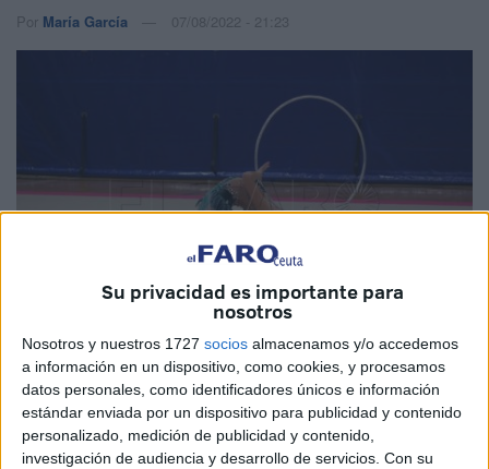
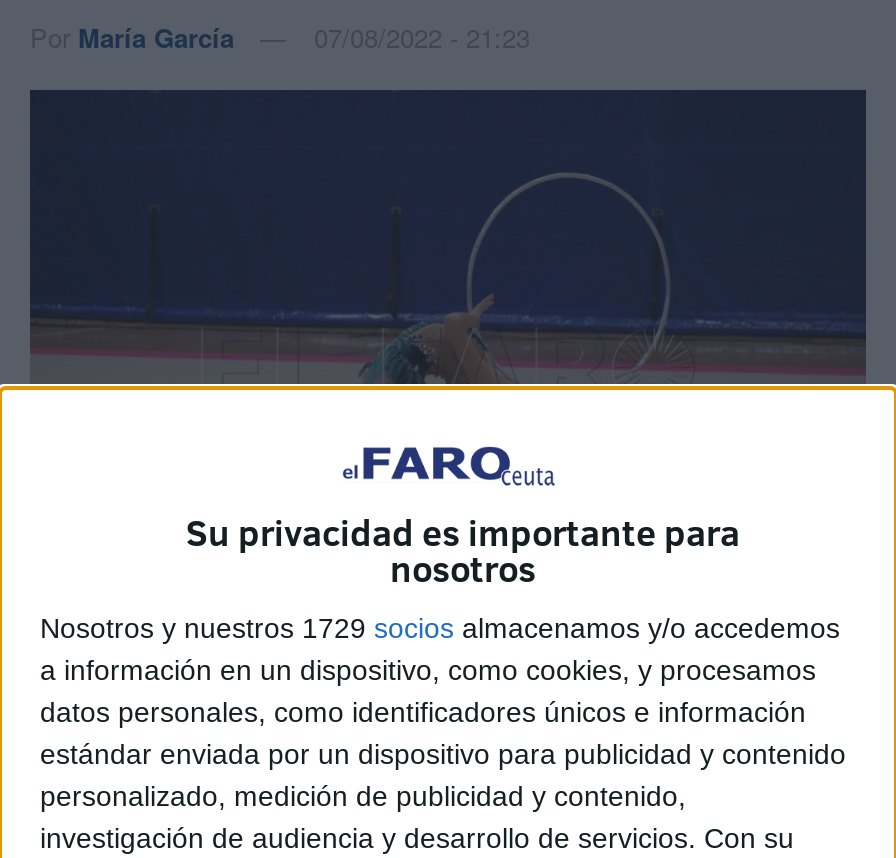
[22,335,458,352] Nosotros y nuestros 1727 socios almacenamos y/o accedemos -> [40,611,840,643] Nosotros y nuestros 1729 socios almacenamos y/o accedemos

